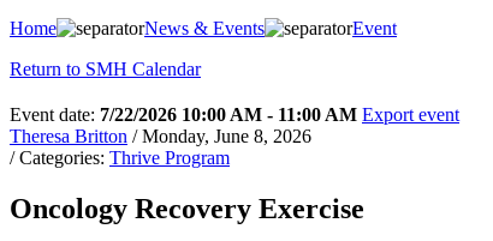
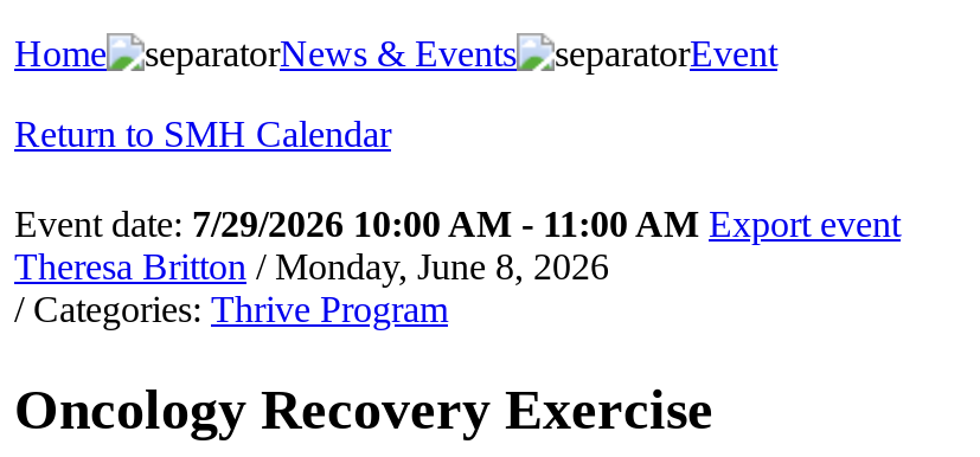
[10,104,459,125] Event date: 7/22/2026 10:00 AM - 11:00 AM Export event -> [14,203,901,244] Event date: 7/29/2026 10:00 AM - 11:00 AM Export event

